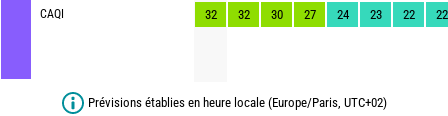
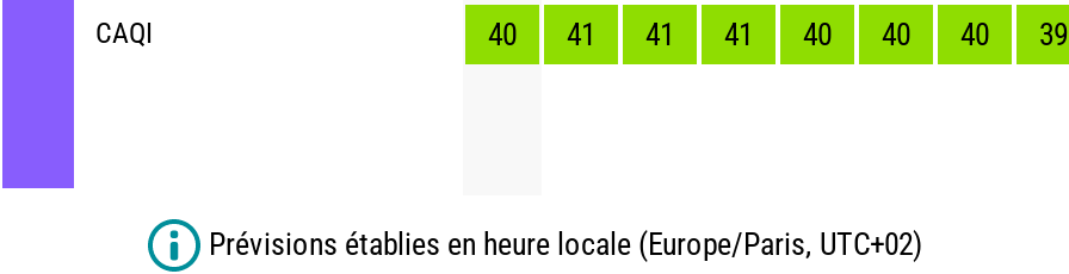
[204,7,216,22] 32 -> [488,17,517,53] 40
[237,7,249,22] 32 -> [567,17,595,53] 41
[270,7,282,22] 30 -> [645,17,674,53] 41
[303,7,315,22] 27 -> [724,17,753,53] 41
[336,7,348,22] 24 -> [803,17,832,53] 40
[369,7,381,22] 23 -> [882,17,910,53] 40
[402,7,414,22] 22 -> [960,17,989,53] 40
[435,7,447,22] 22 -> [1039,17,1068,53] 39

